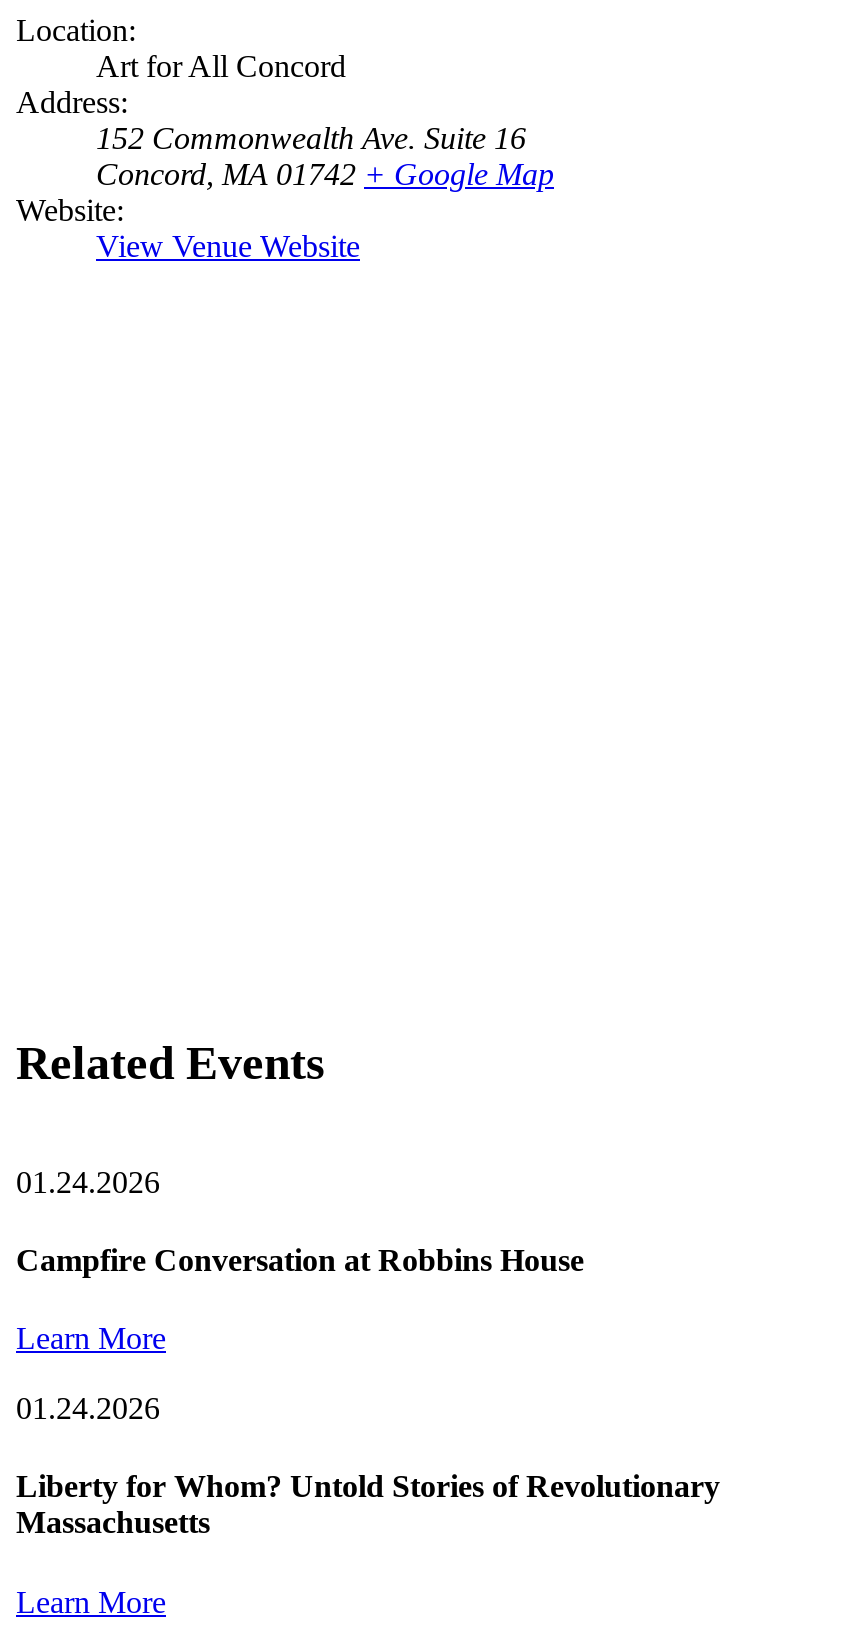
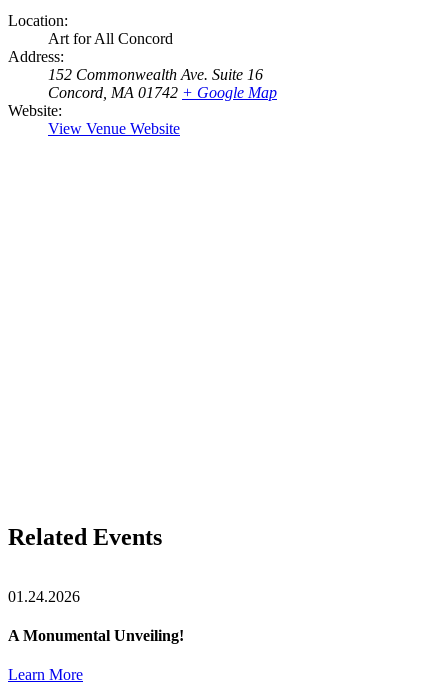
[16,1243,720,1540] Campfire Conversation at Robbins House | Learn More | 01.24.2026 | Liberty for Whom? Untold Stories of Revolutionary | Massachusetts -> [8,627,184,644] A Monumental Unveiling!

